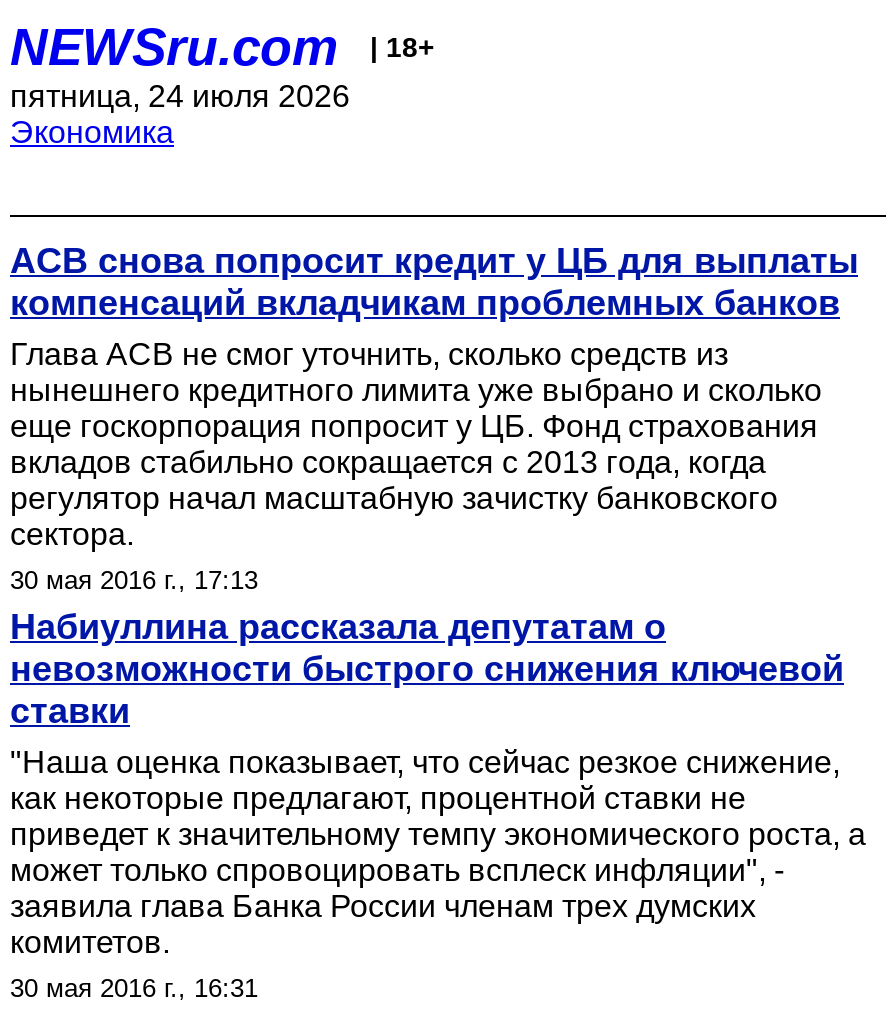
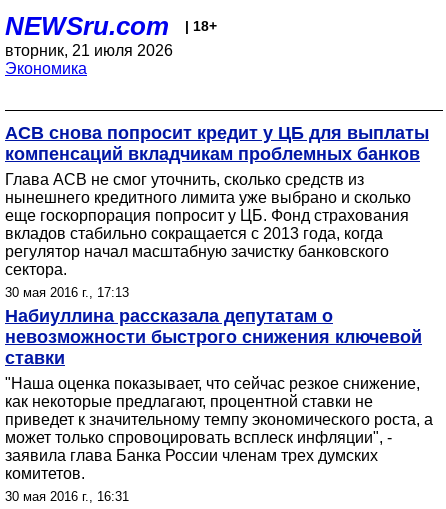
[10,79,350,113] пятница, 24 июля 2026 -> [5,42,173,59] вторник, 21 июля 2026

